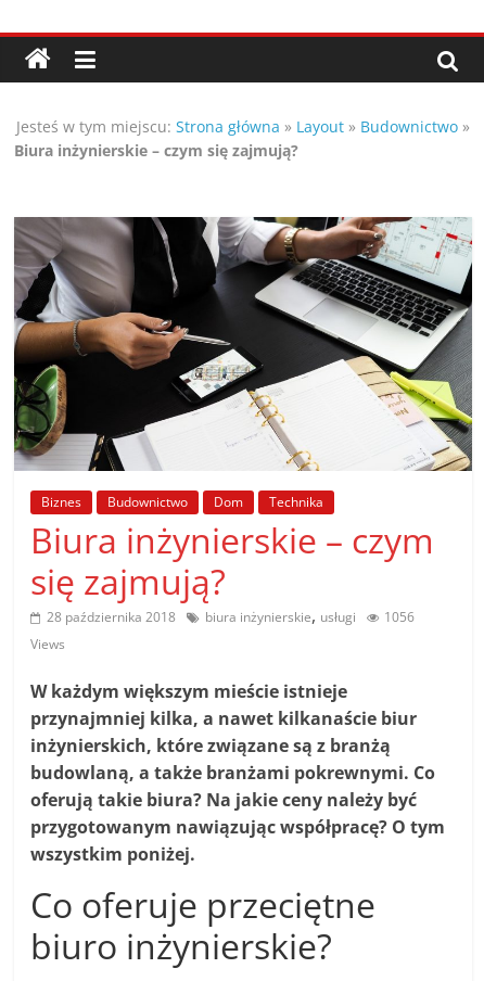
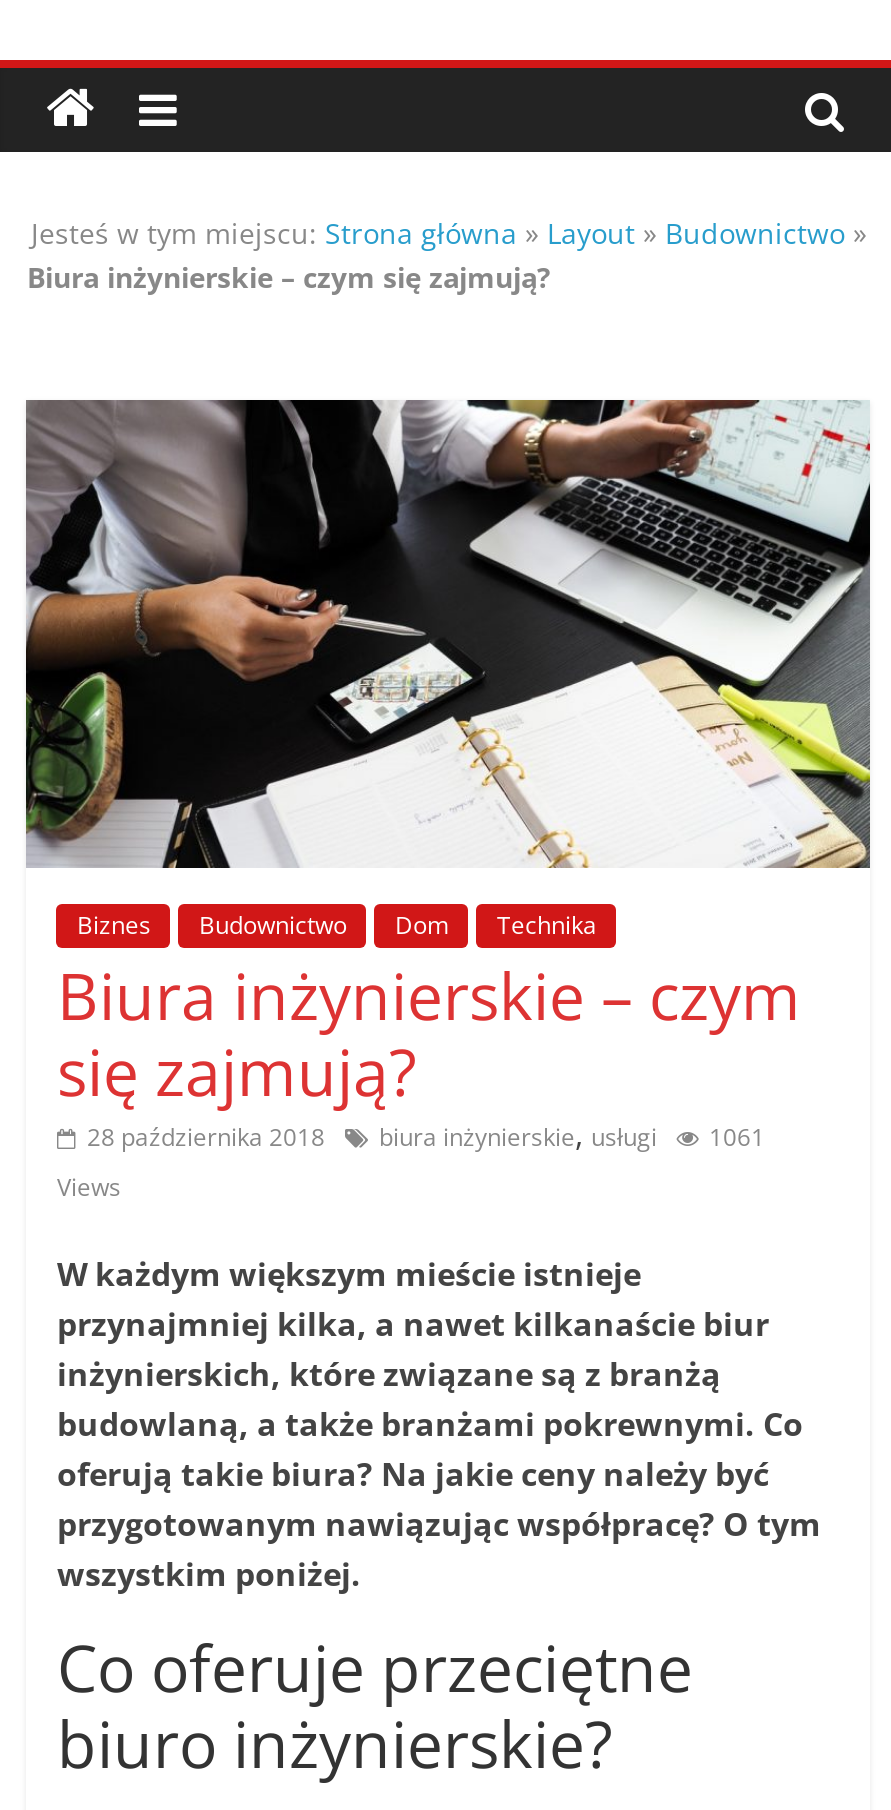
[385,608,415,626] 1056 -> [709,1120,765,1154] 1061

